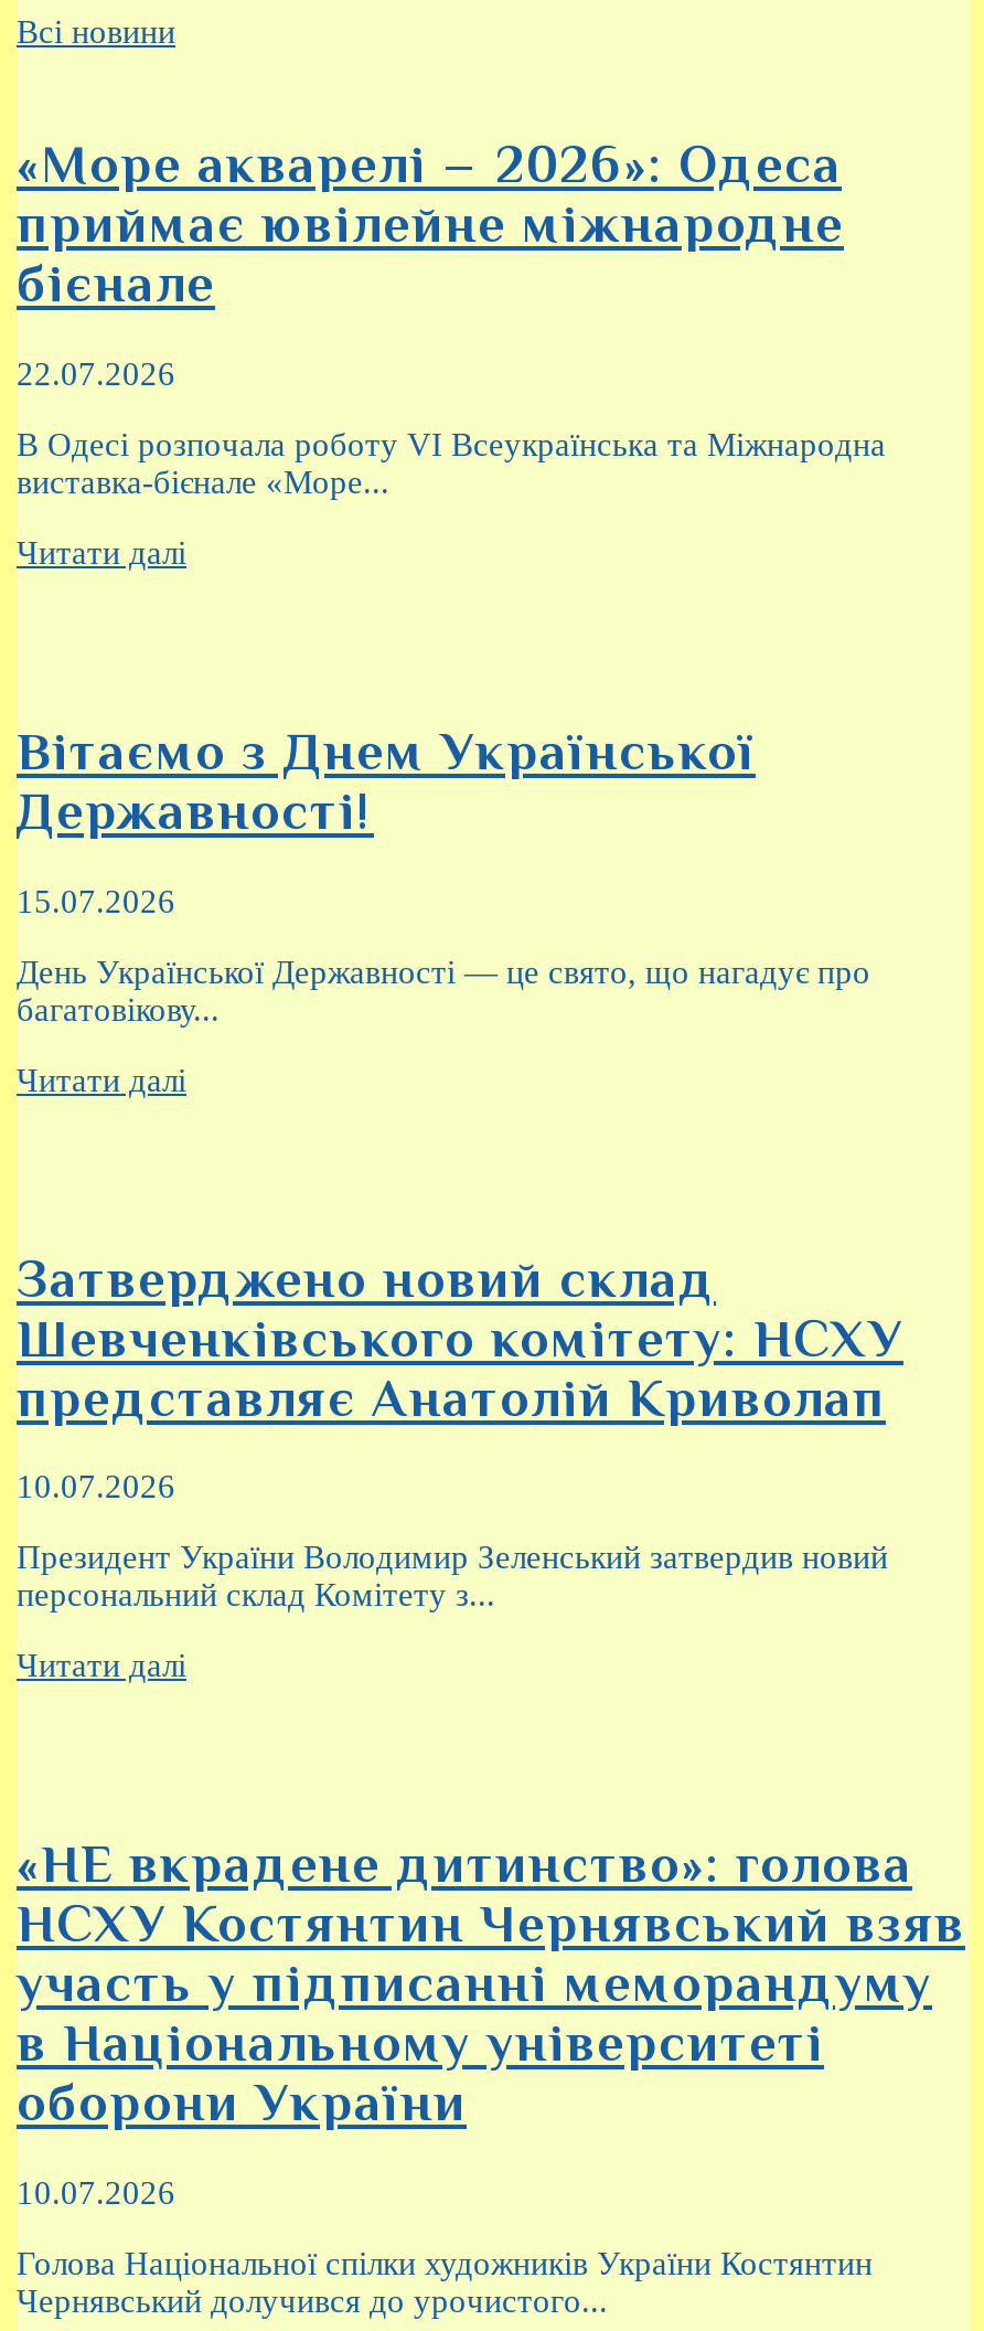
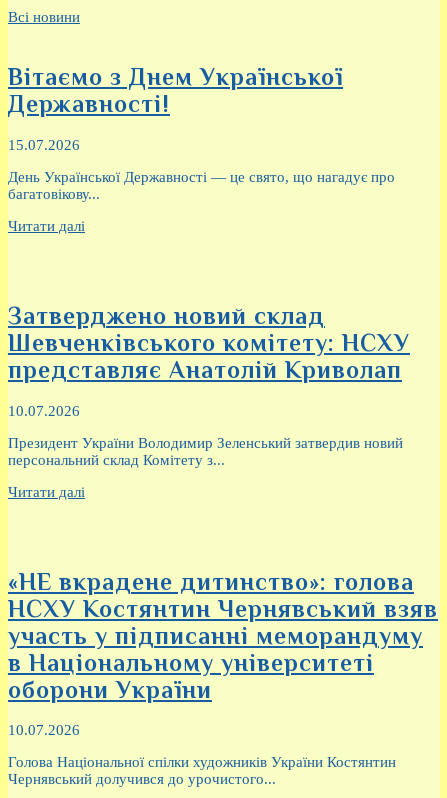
[17,133,886,570] «Море акварелі – 2026»: Одеса | приймає ювілейне міжнародне | бієнале | 22.07.2026 | В Одесі розпочала роботу VI Всеукраїнська та Міжнародна | виставка-бієнале «Море... | Читати далі -> none

